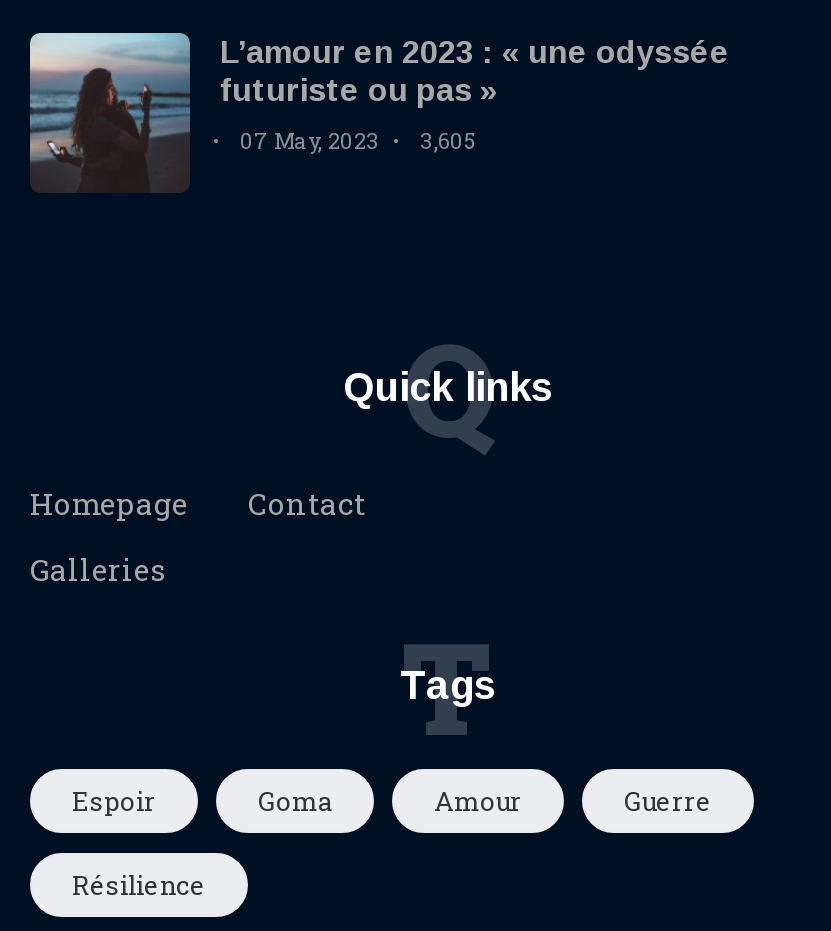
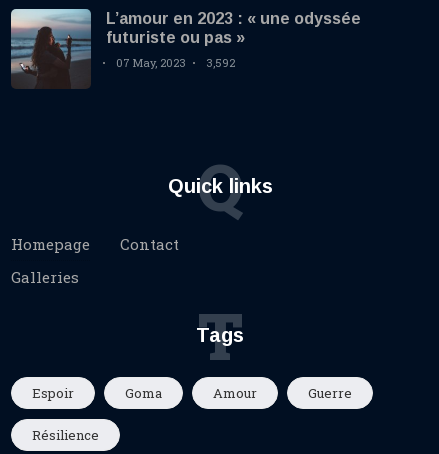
[240,125,478,155] 07 May, 2023 3,605 -> [116,55,235,70] 07 May, 2023 3,592

